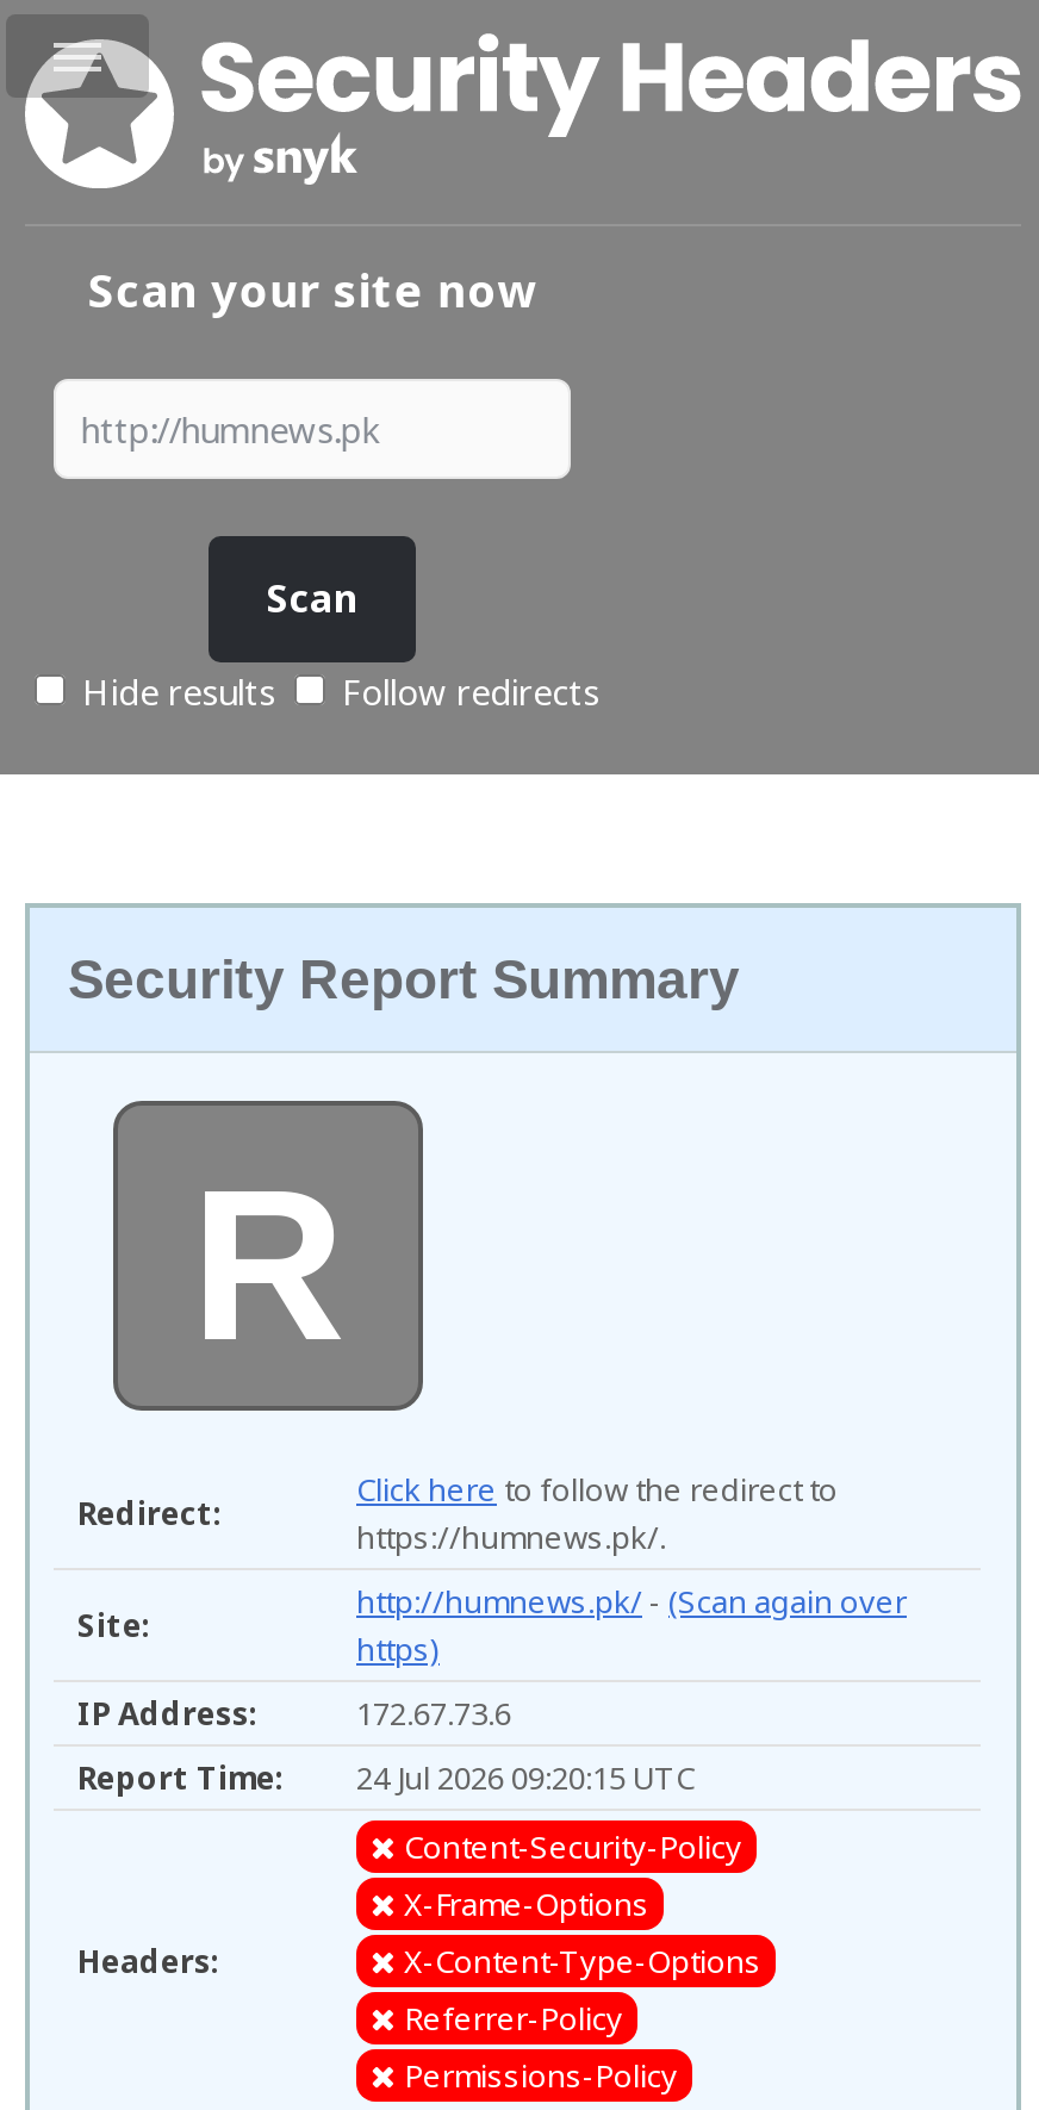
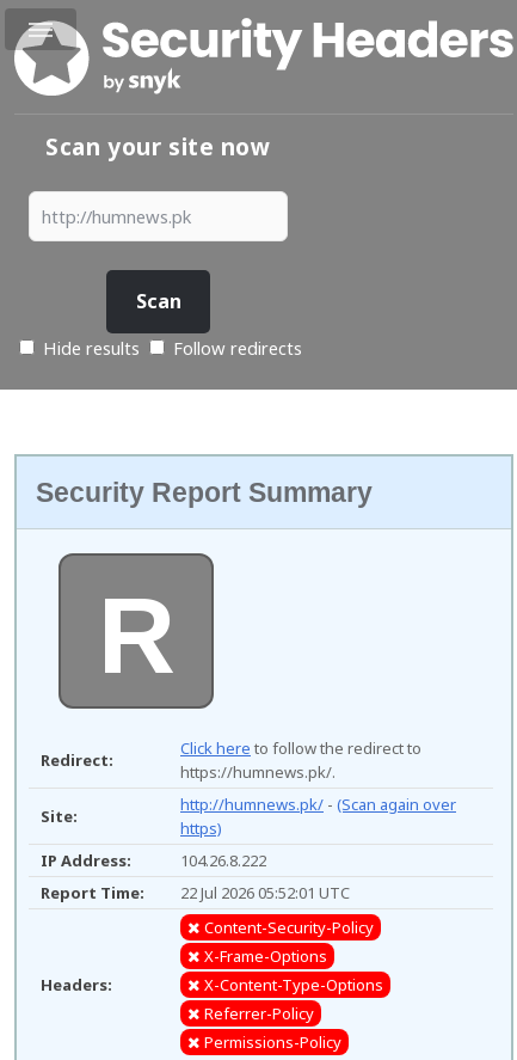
[356,1693,511,1736] 172.67.73.6 -> [180,850,266,872] 104.26.8.222
[77,1757,695,1800] Report Time: 24 Jul 2026 09:20:15 UTC -> [41,882,350,904] Report Time: 22 Jul 2026 05:52:01 UTC

